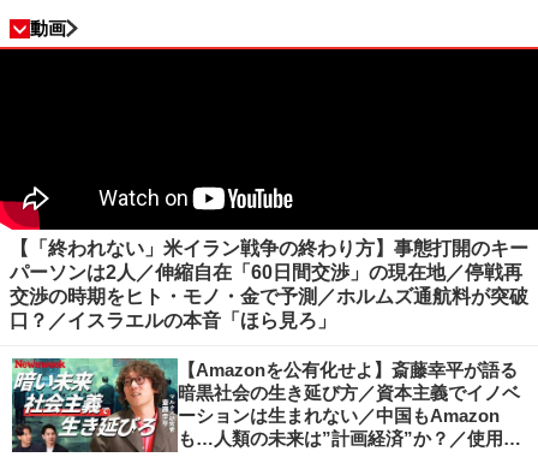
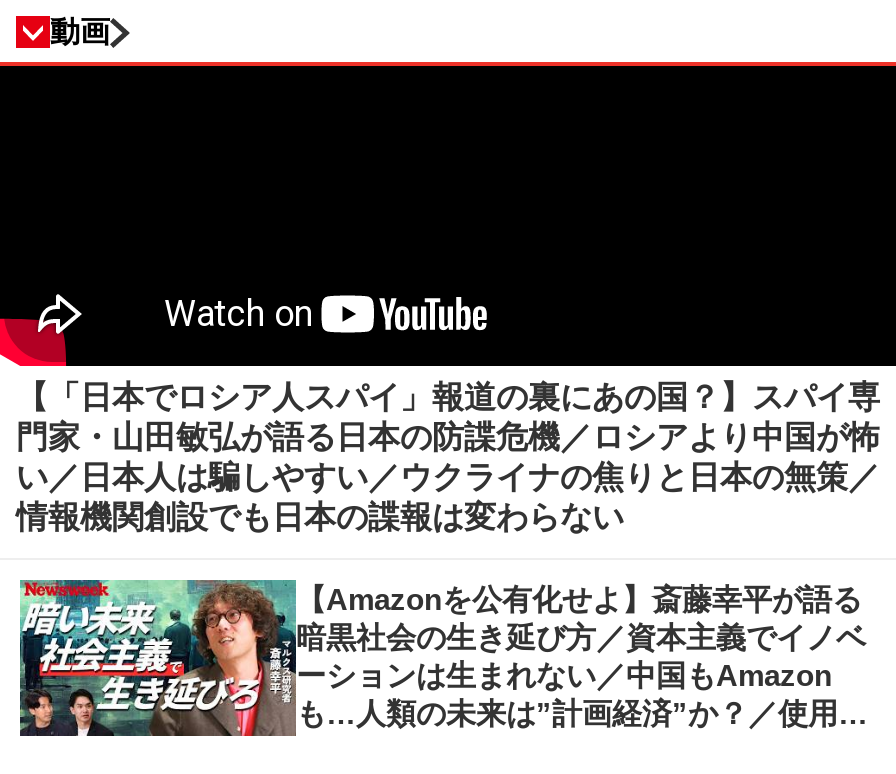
[10,238,528,331] 【「終われない」米イラン戦争の終わり方】事態打開のキー | パーソンは2人／伸縮自在「60日間交渉」の現在地／停戦再 | 交渉の時期をヒト・モノ・金で予測／ホルムズ通航料が突破 | 口？／イスラエルの本音「ほら見ろ」 -> [16,380,880,534] 【「日本でロシア人スパイ」報道の裏にあの国？】スパイ専 | 門家・山田敏弘が語る日本の防諜危機／ロシアより中国が怖 | い／日本人は騙しやすい／ウクライナの焦りと日本の無策／ | 情報機関創設でも日本の諜報は変わらない

